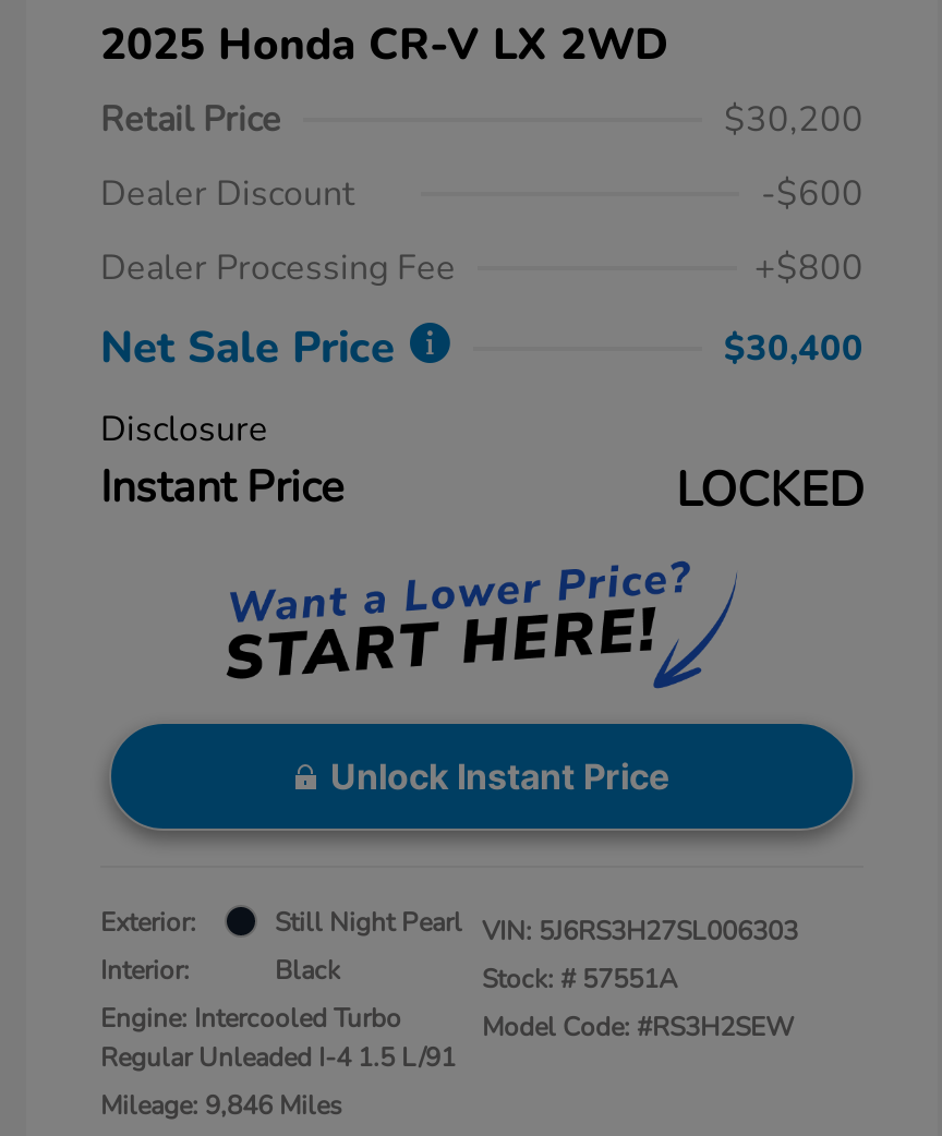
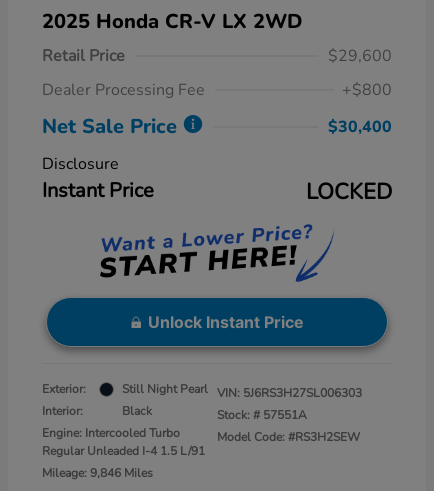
[100,97,863,219] $30,200 | Dealer Discount | -$600 -> [328,45,392,67] $29,600

